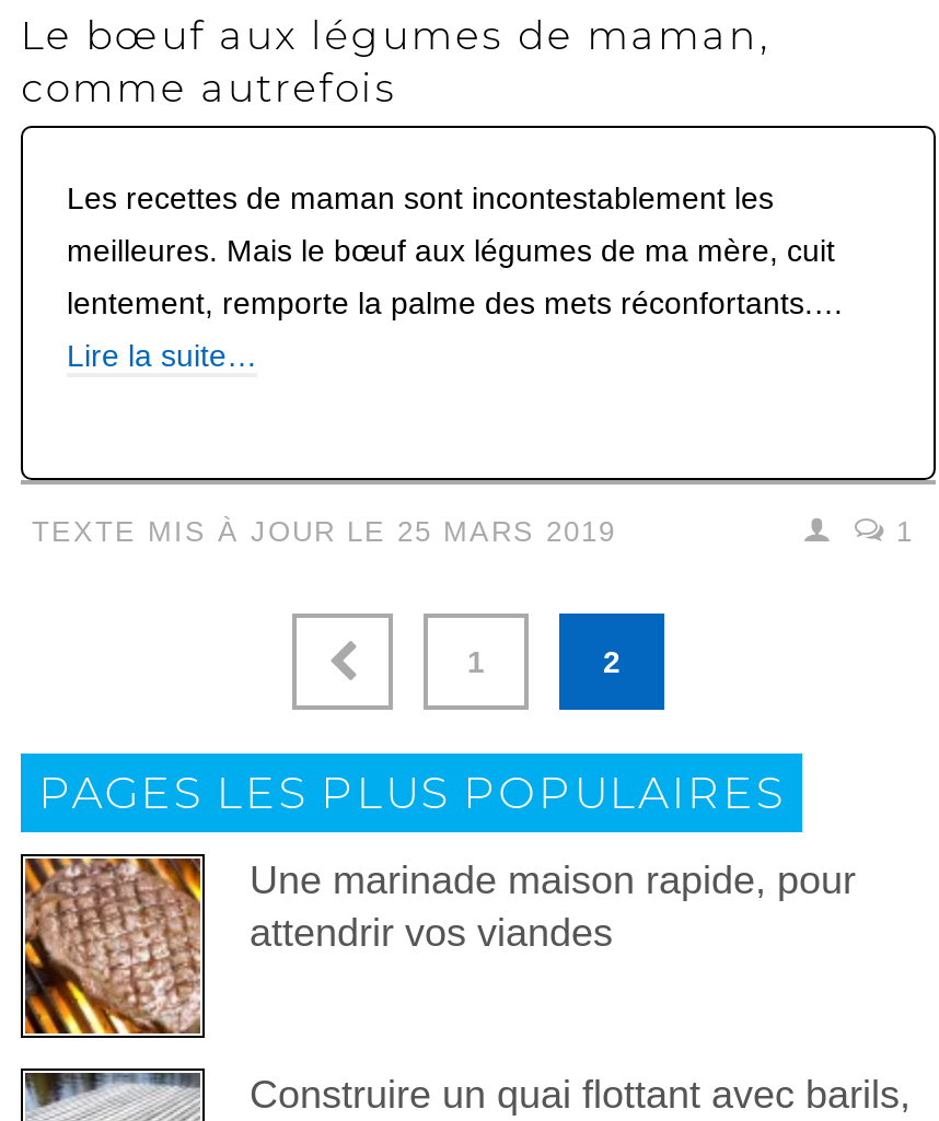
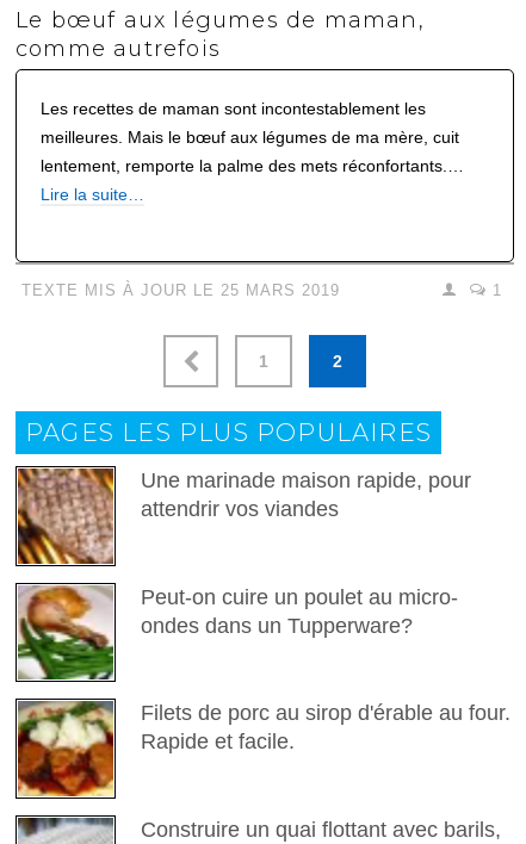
none -> [16,584,457,687] [image] | Peut-on cuire un poulet au micro- | ondes dans un Tupperware?
none -> [17,701,510,798] [image] | Filets de porc au sirop d'érable au four. | Rapide et facile.

